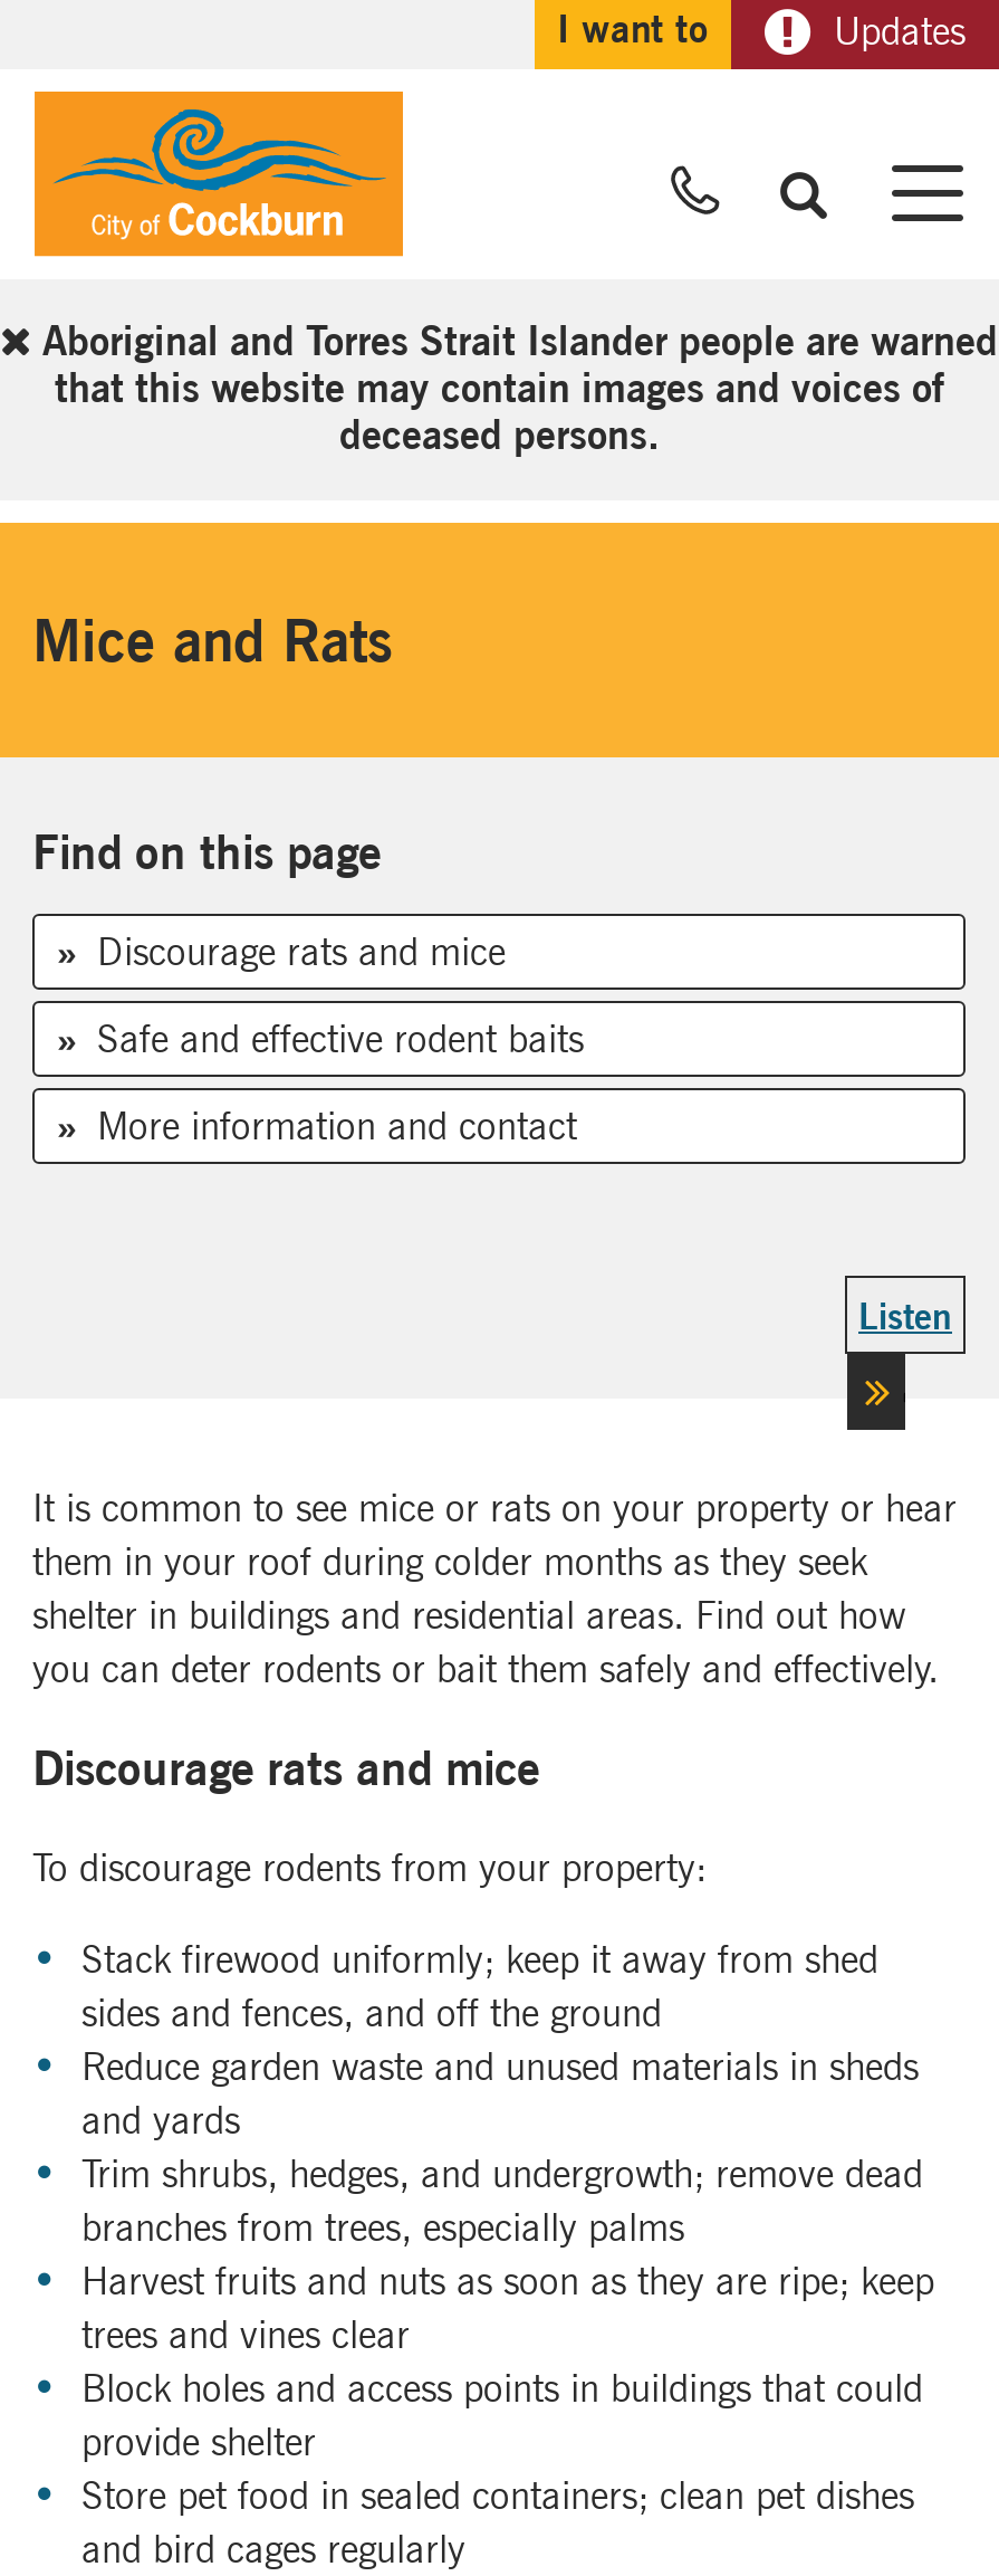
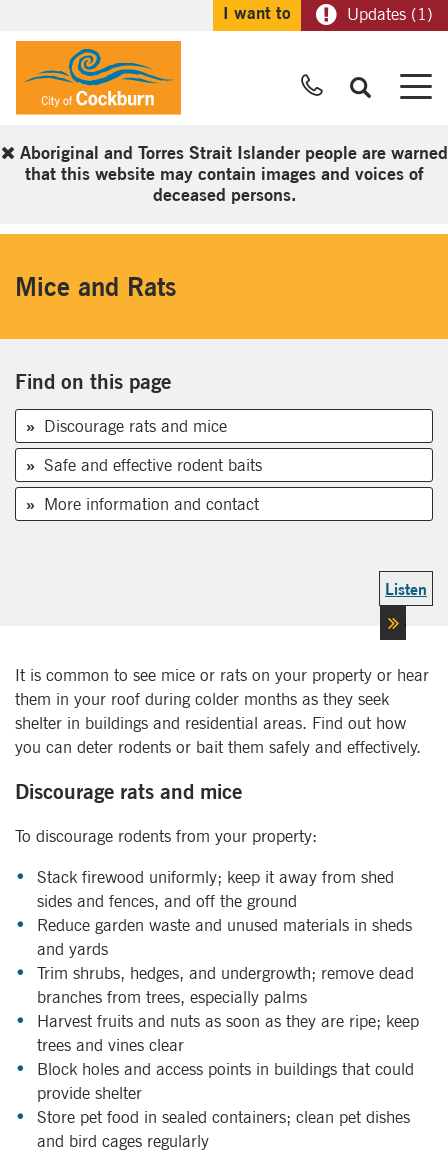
[834,9,966,54] Updates -> [347,4,433,24] Updates (1)

